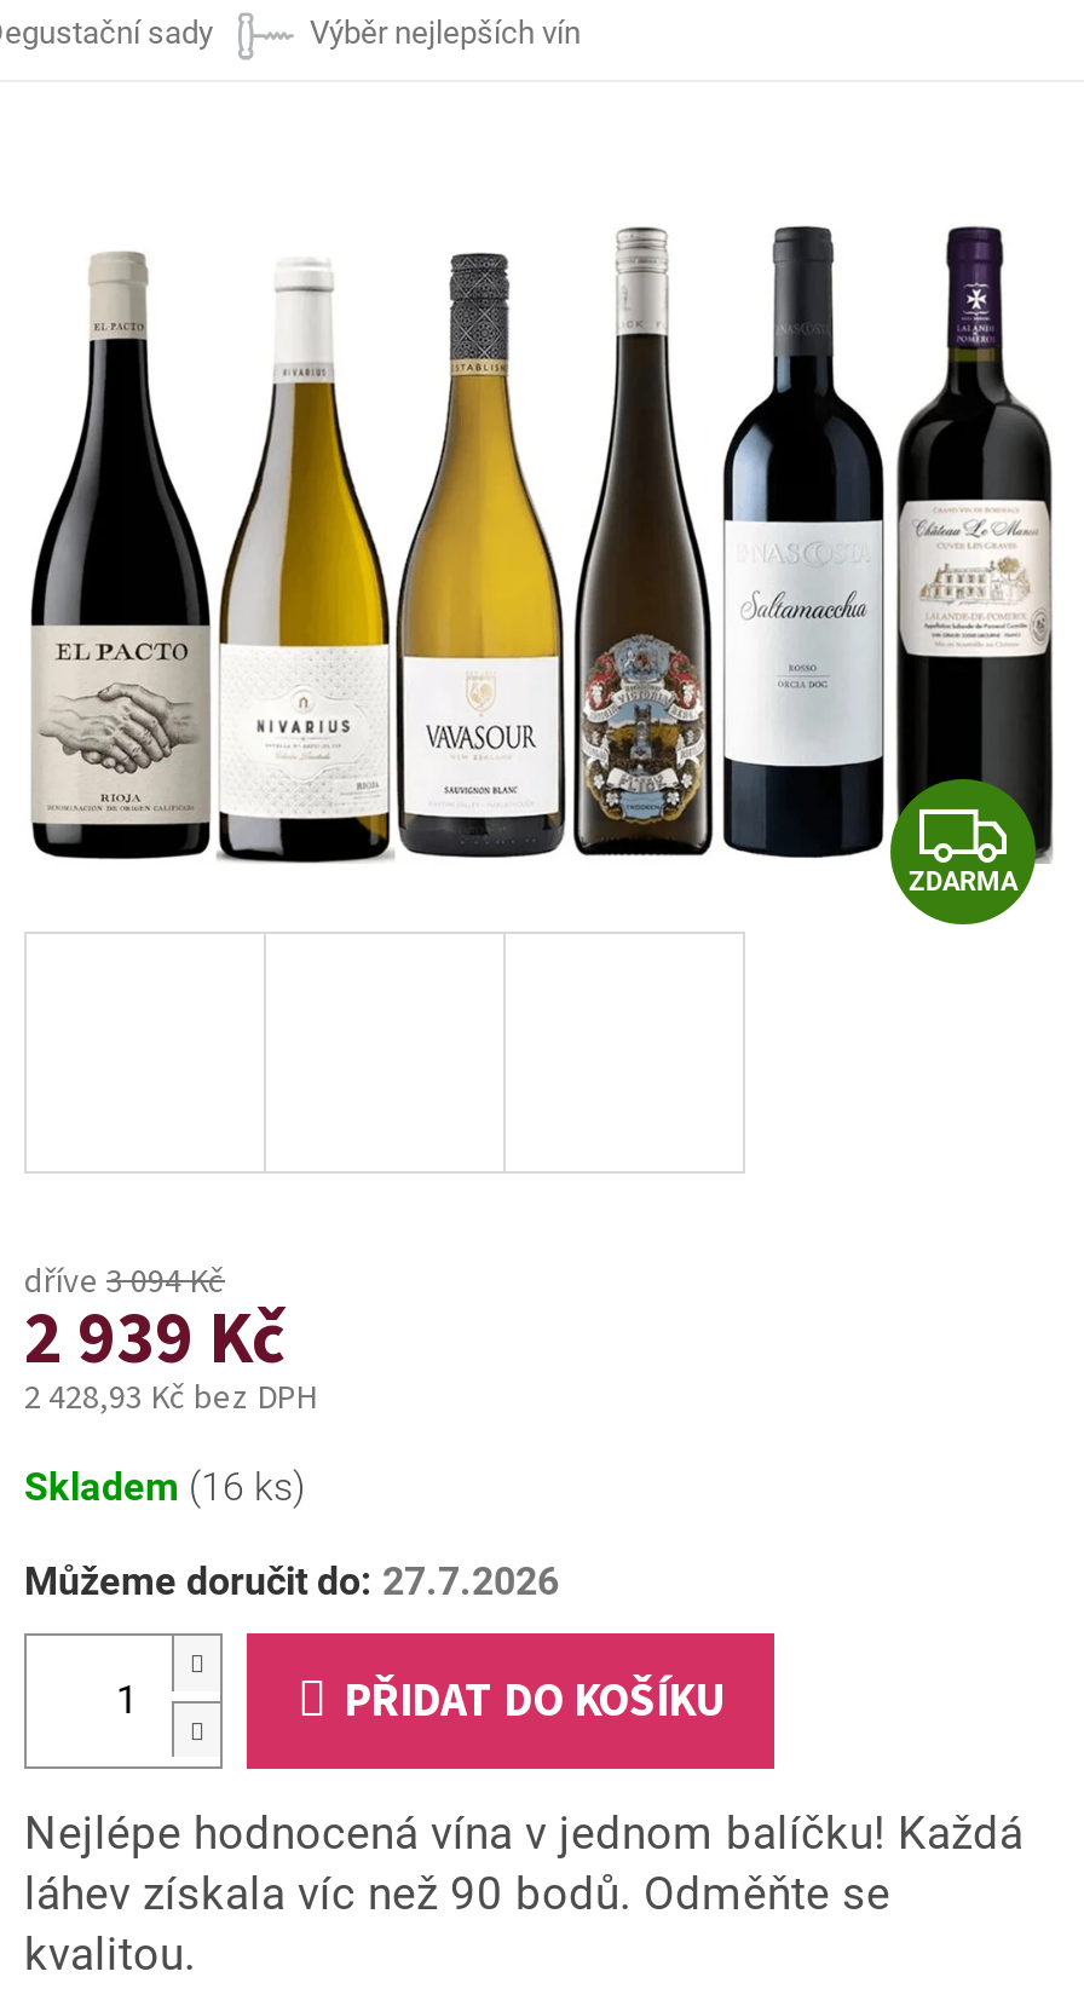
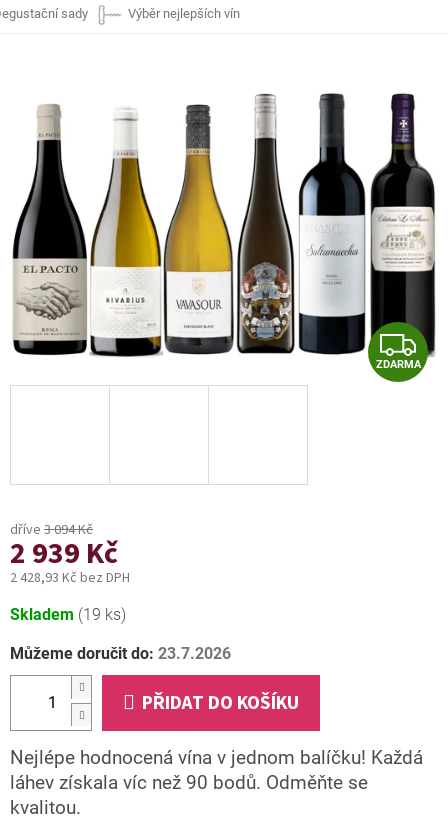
[24,1463,305,1509] Skladem (16 ks) -> [10,605,126,624] Skladem (19 ks)
[24,1558,559,1604] Můžeme doručit do: 27.7.2026 -> [10,644,231,663] Můžeme doručit do: 23.7.2026

